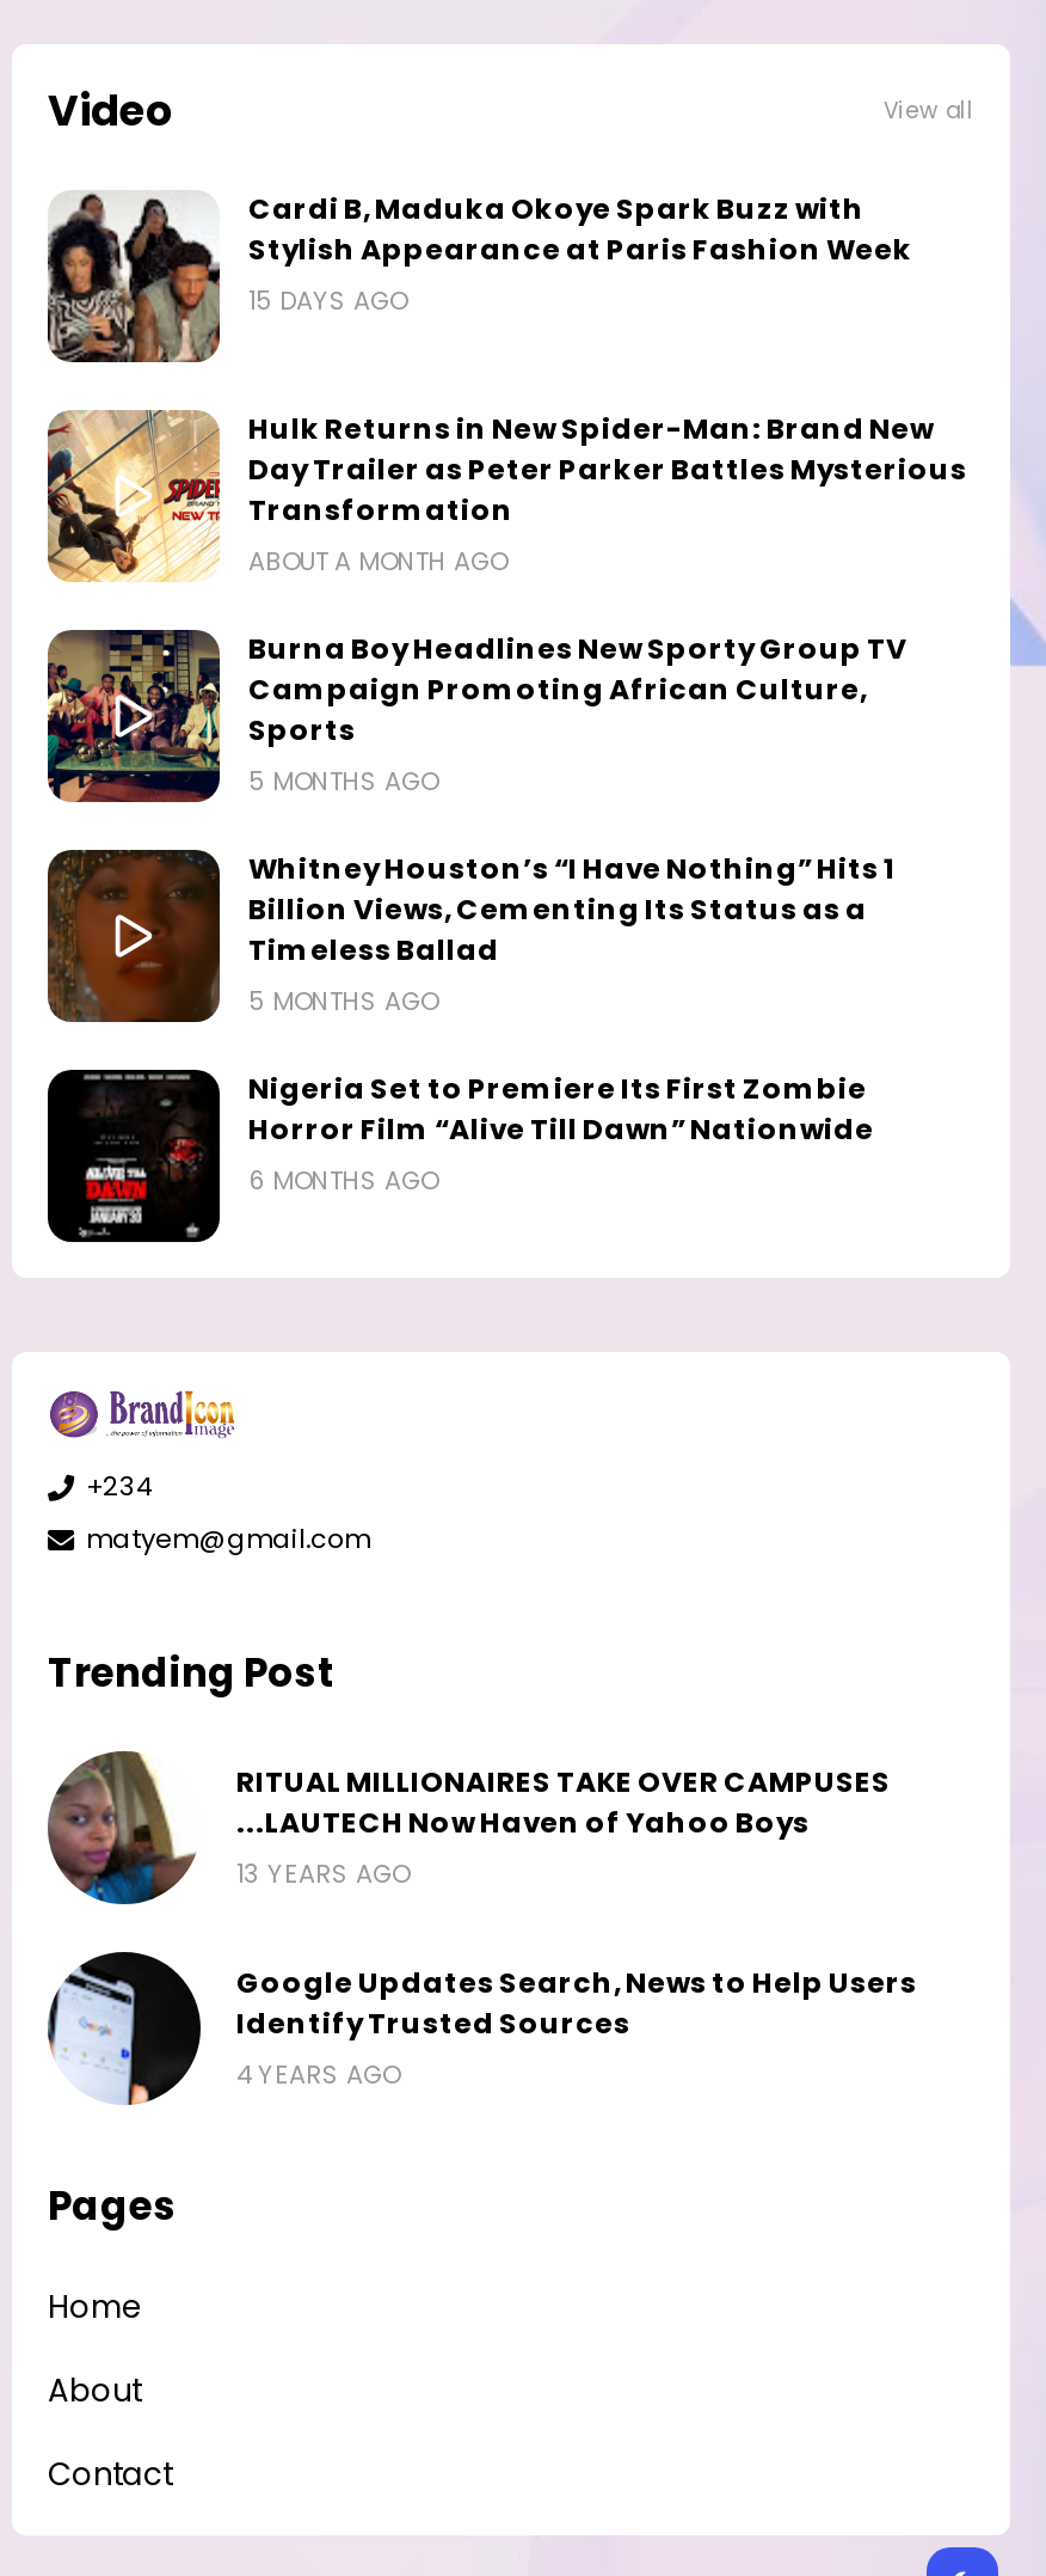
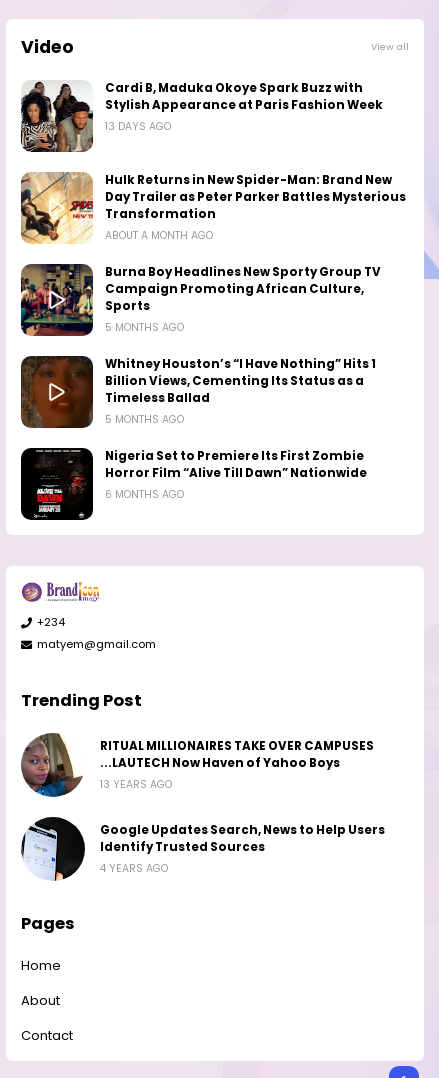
[248,282,406,318] 15 DAYS AGO -> [105,119,171,134] 13 DAYS AGO

